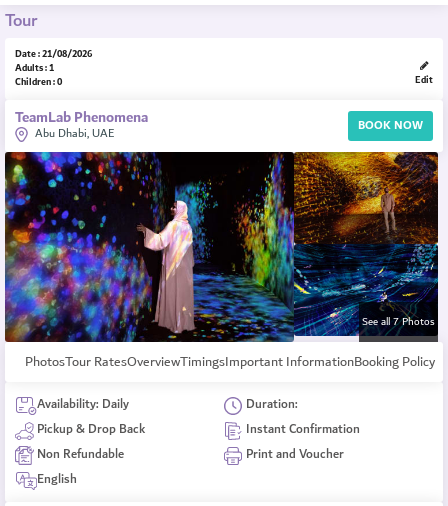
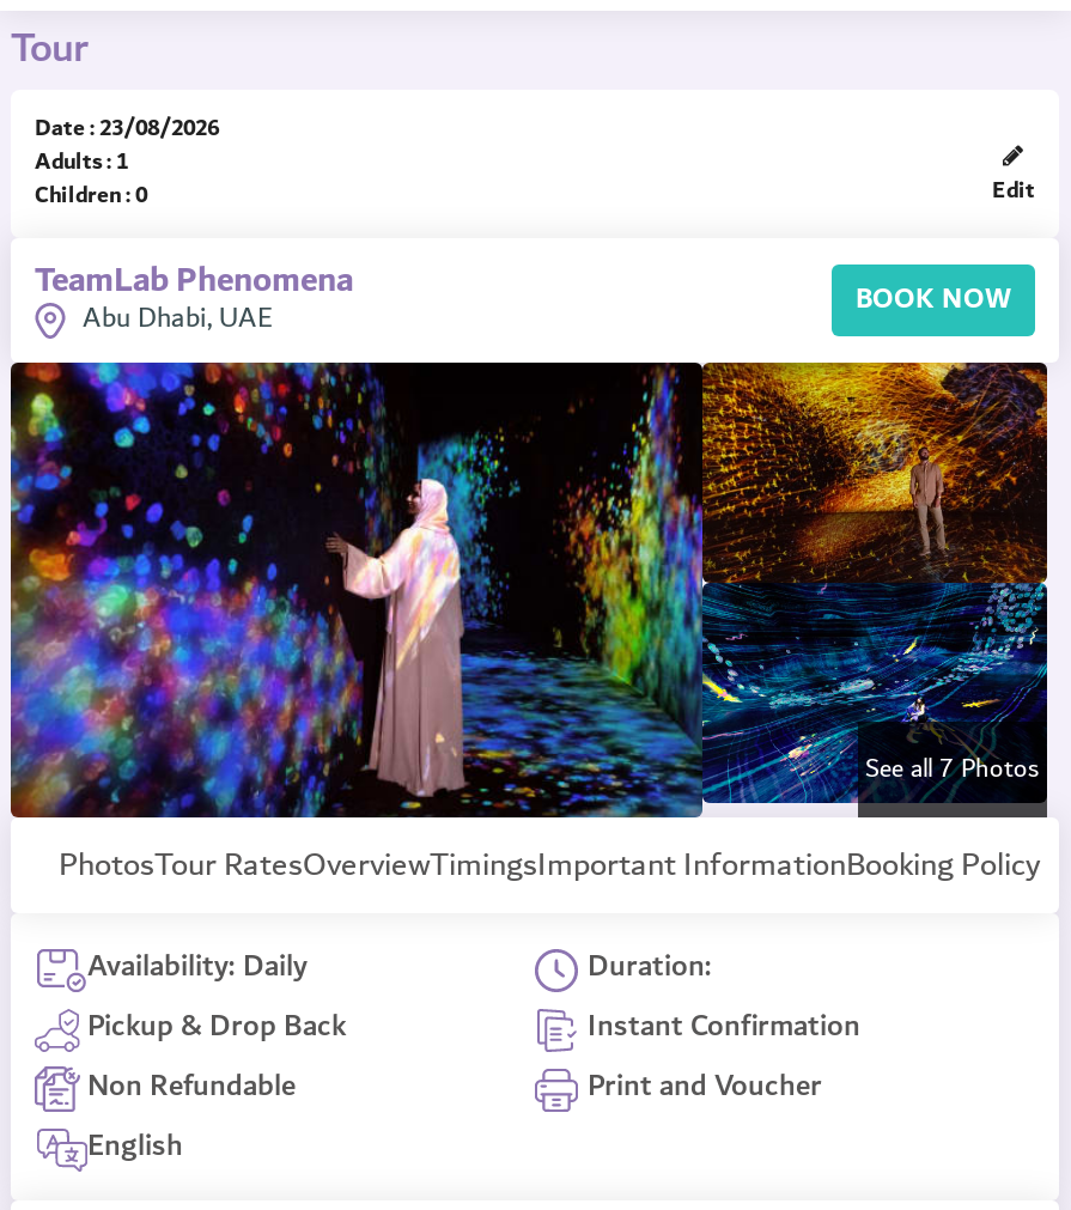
[15,46,92,63] Date : 21/08/2026 -> [35,109,219,150] Date : 23/08/2026

